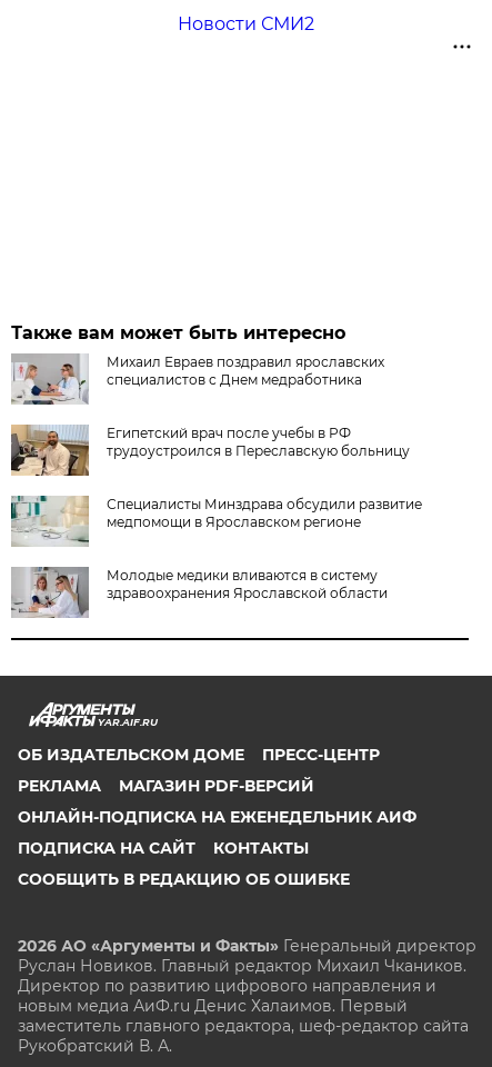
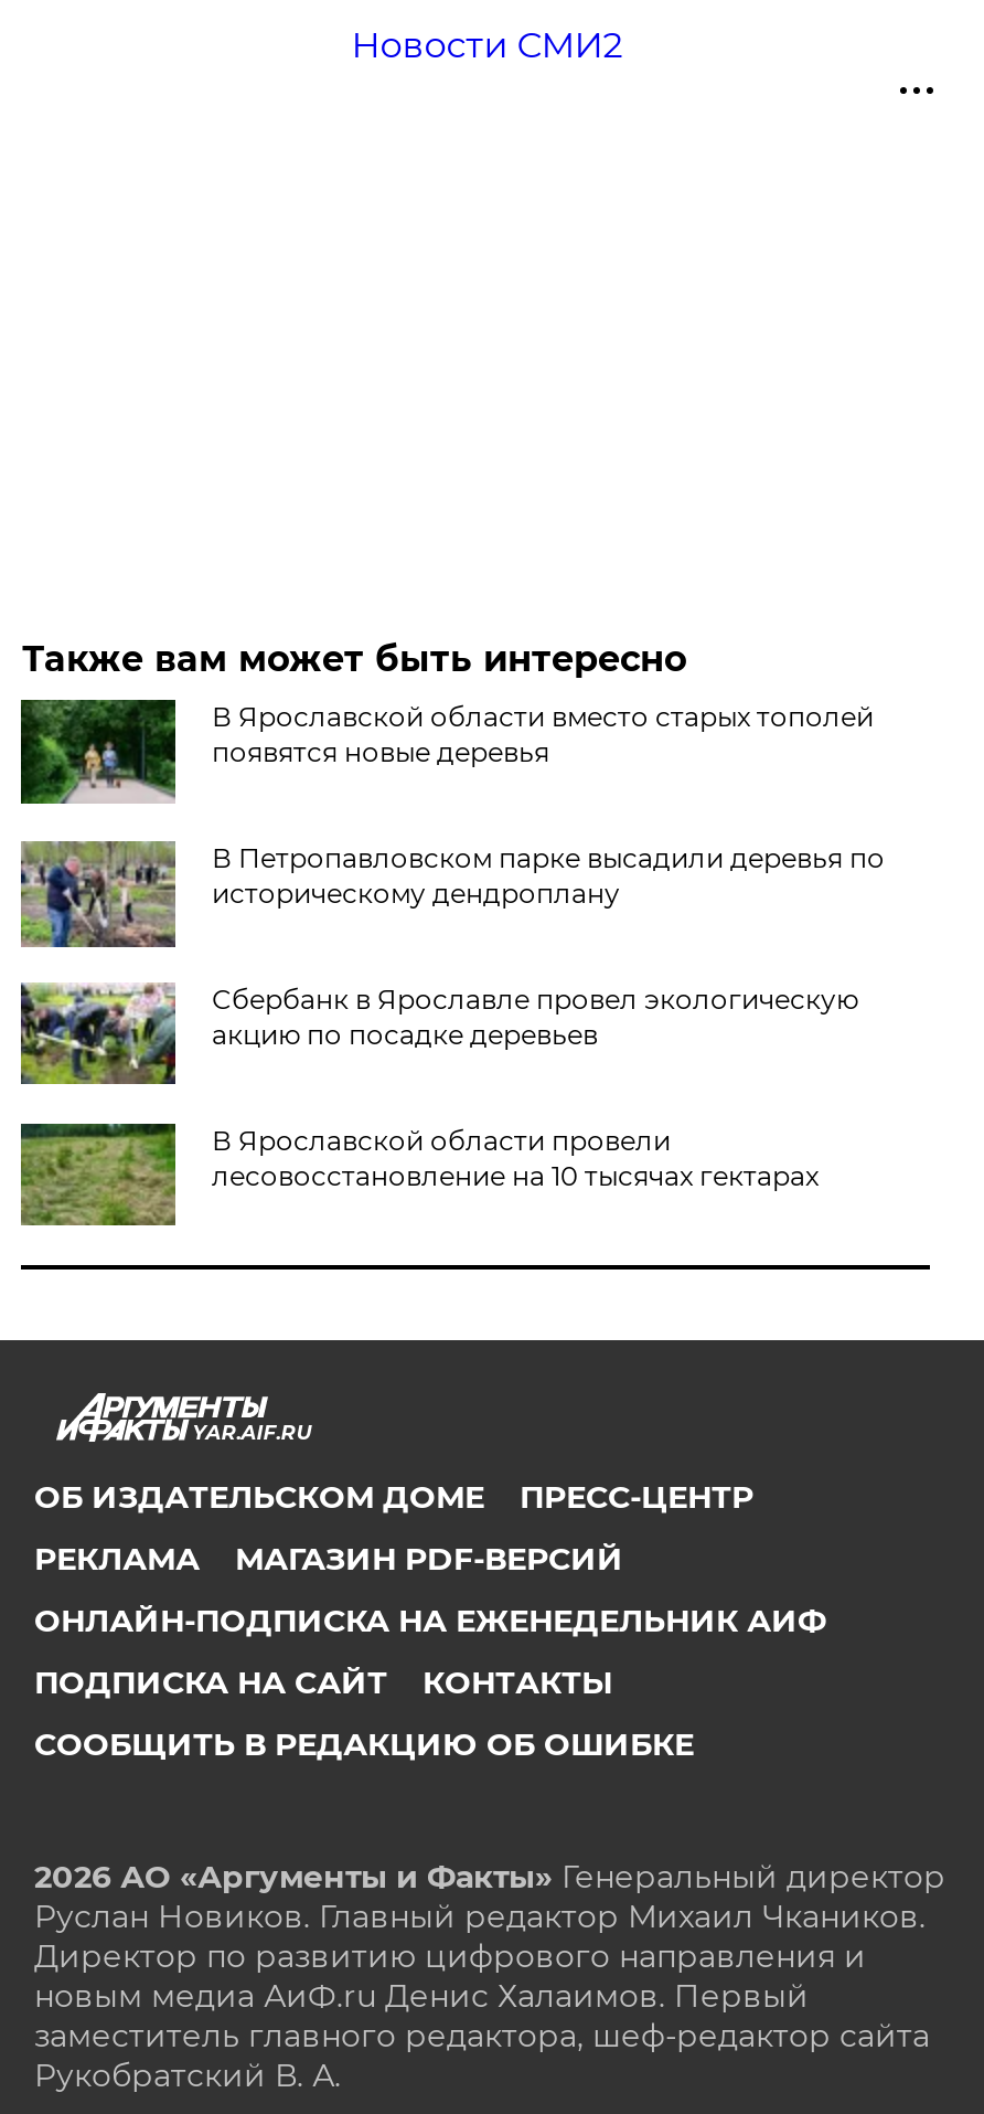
[11,353,385,406] [image] | Михаил Евраев поздравил ярославских | специалистов с Днем медработника -> [19,698,873,806] [image] | В Ярославской области вместо старых тополей | появятся новые деревья
[10,424,410,478] [image] | Египетский врач после учебы в РФ | трудоустроился в Переславскую больницу -> [19,839,884,949] [image] | В Петропавловском парке высадили деревья по | историческому дендроплану
[11,495,422,547] [image] | Специалисты Минздрава обсудили развитие | медпомощи в Ярославском регионе -> [21,982,858,1086] [image] | Сбербанк в Ярославле провел экологическую | акцию по посадке деревьев
[11,566,388,618] [image] | Молодые медики вливаются в систему | здравоохранения Ярославской области -> [19,1122,818,1228] [image] | В Ярославской области провели | лесовосстановление на 10 тысячах гектарах

